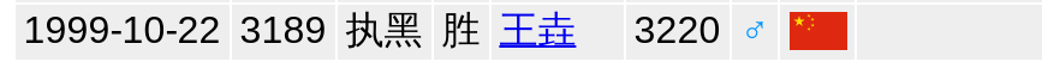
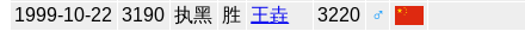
[23,9,576,49] 1999-10-22 3189 执黑 胜 王垚 -> [15,4,289,25] 1999-10-22 3190 执黑 胜 王垚

